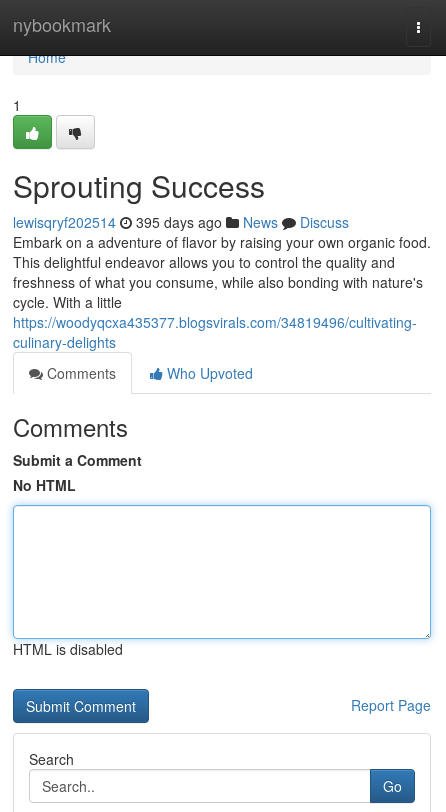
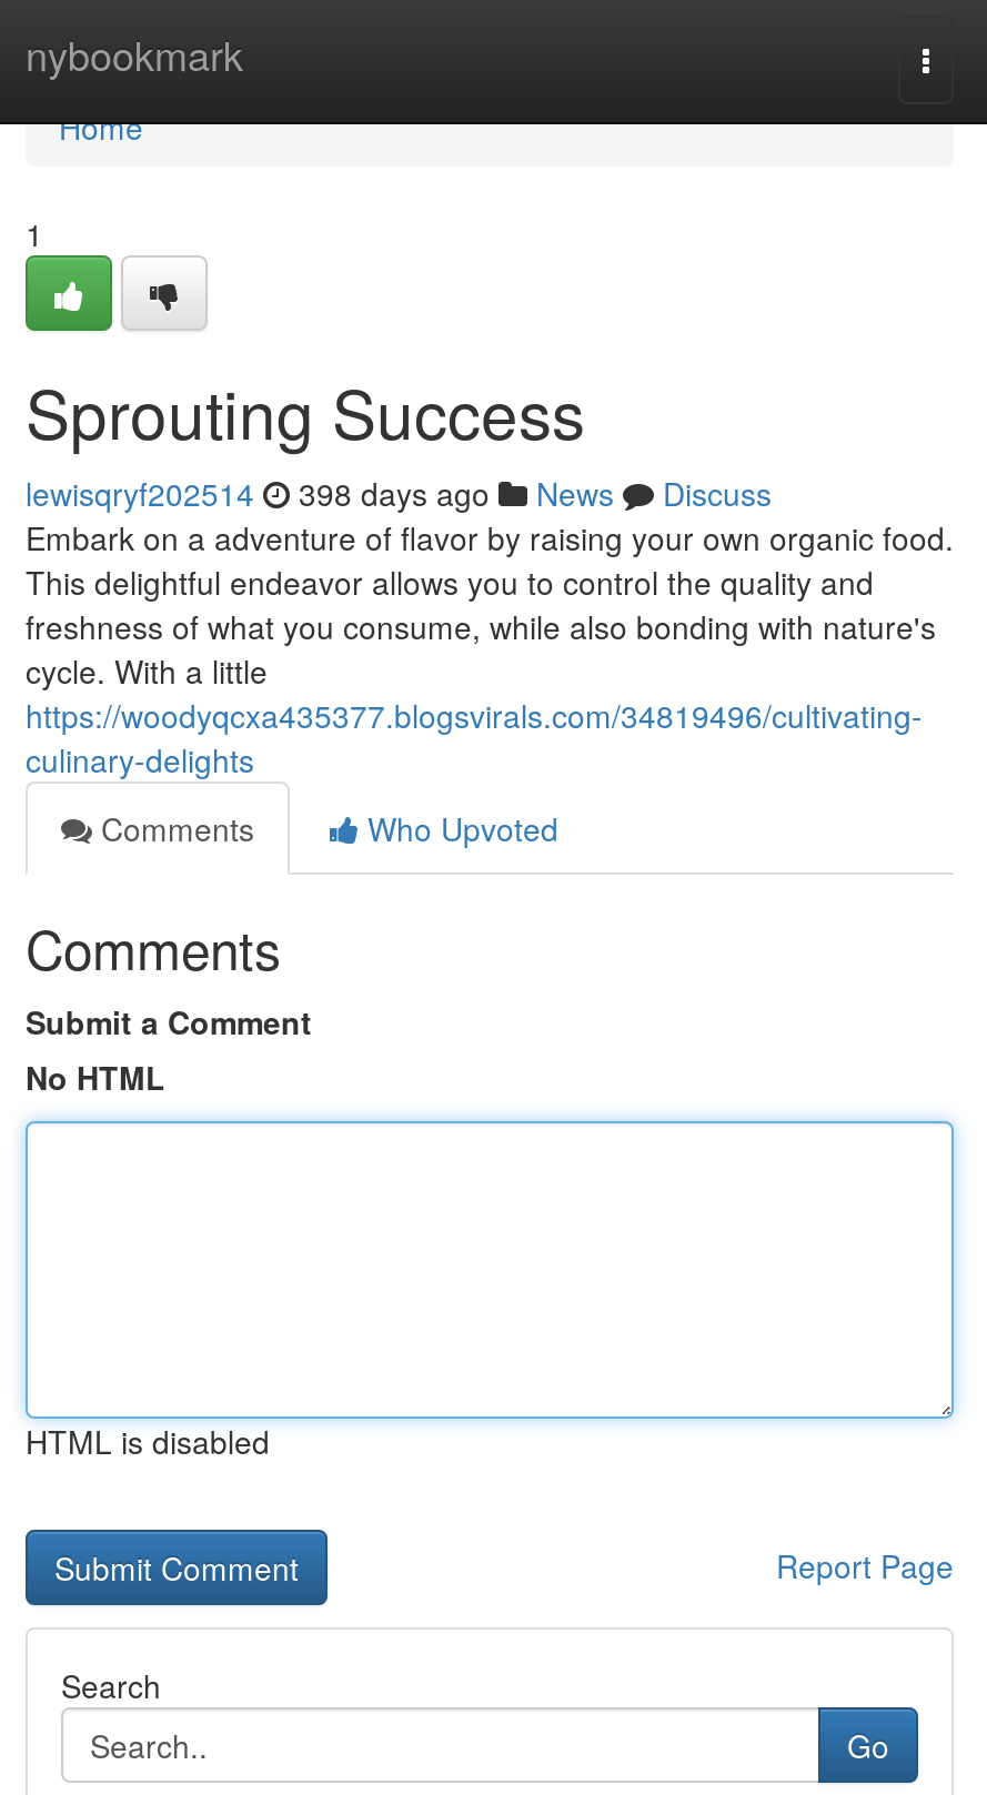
[13,212,349,232] lewisqryf202514 395 days ago News Discuss -> [26,471,772,515] lewisqryf202514 398 days ago News Discuss

